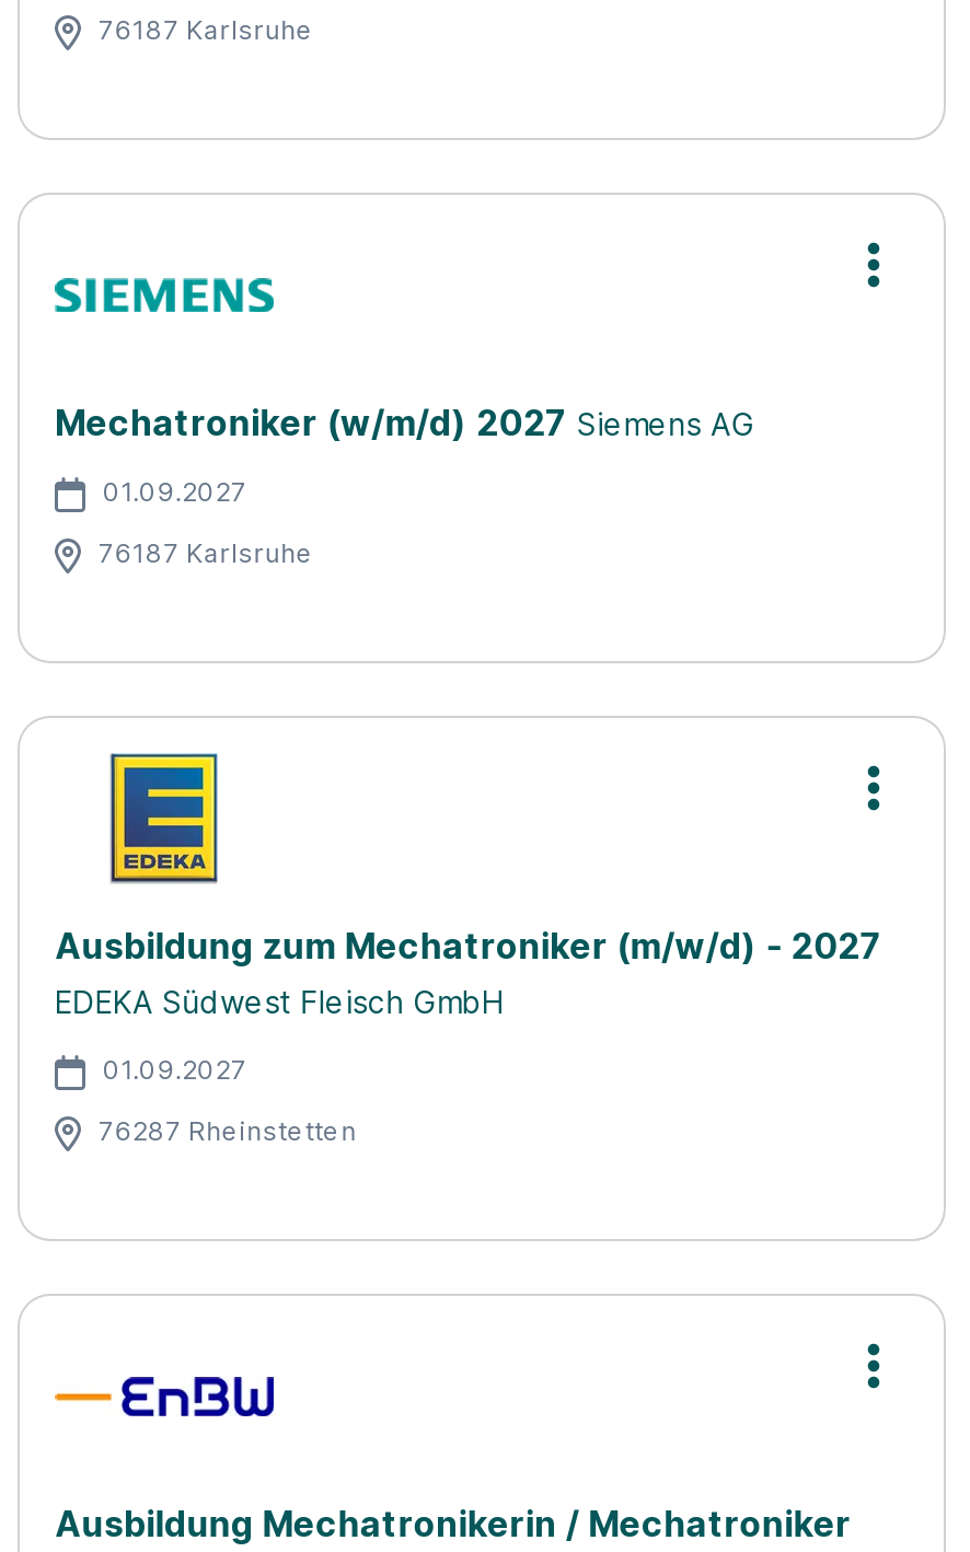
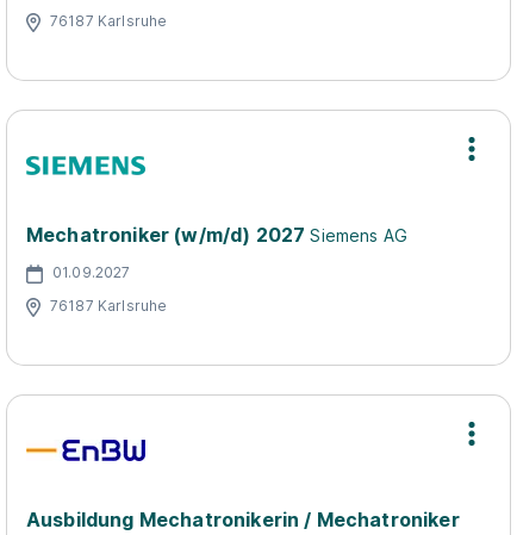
[55,751,882,1146] [image] | Ausbildung zum Mechatroniker (m/w/d) - 2027 | EDEKA Südwest Fleisch GmbH | 01.09.2027 | 76287 Rheinstetten -> none

